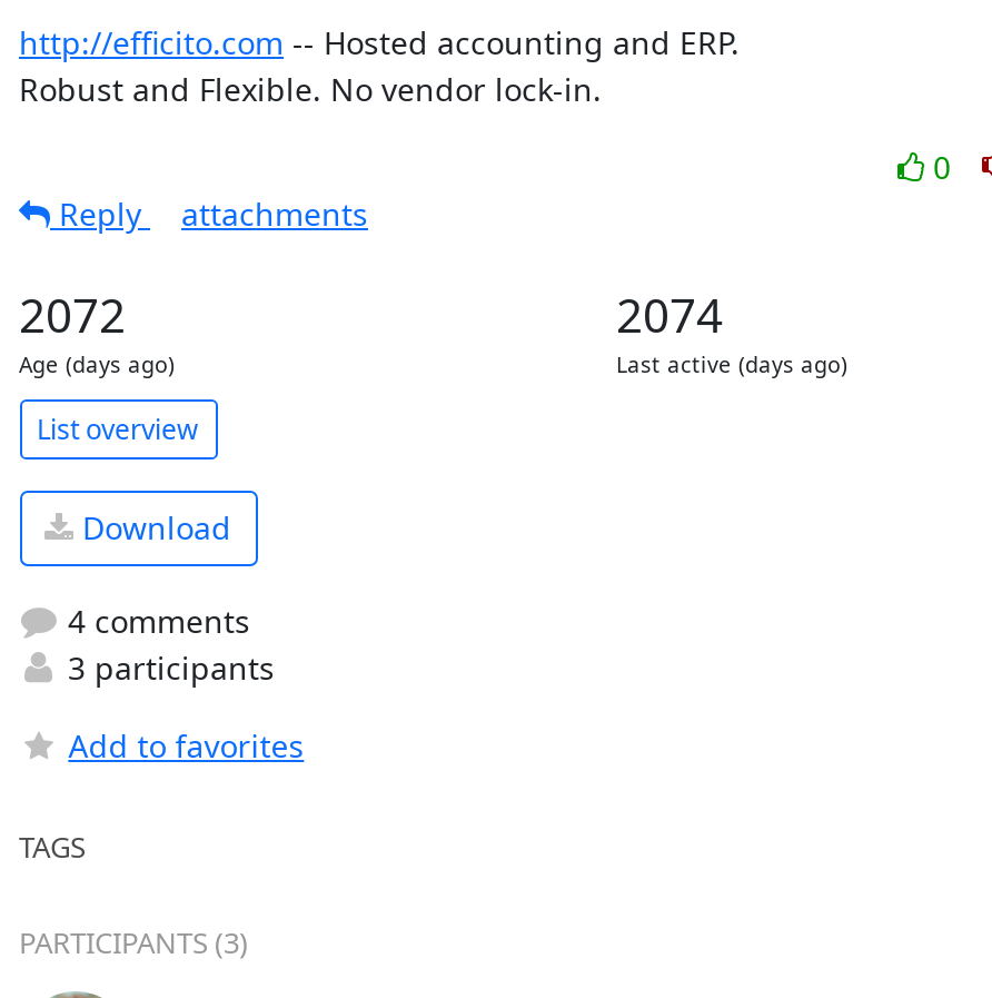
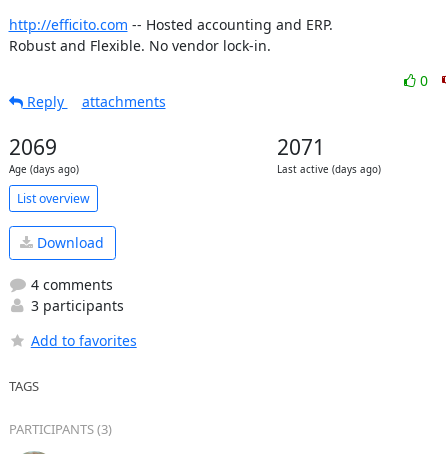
[19,284,126,346] 2072 -> [8,133,56,161] 2069
[616,284,723,346] 2074 -> [277,133,325,161] 2071

